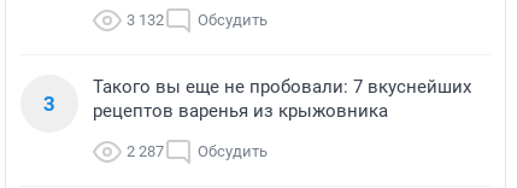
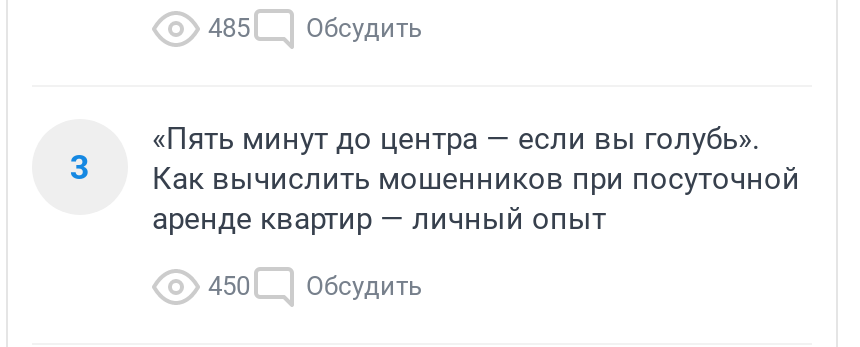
[127,11,268,29] 3 132 Обсудить -> [208,13,422,43] 485 Обсудить
[93,76,471,122] Такого вы еще не пробовали: 7 вкуснейших | рецептов варенья из крыжовника -> [152,121,800,237] «Пять минут до центра — если вы голубь». | Как вычислить мошенников при посуточной | аренде квартир — личный опыт
[127,142,268,160] 2 287 Обсудить -> [208,271,422,301] 450 Обсудить

